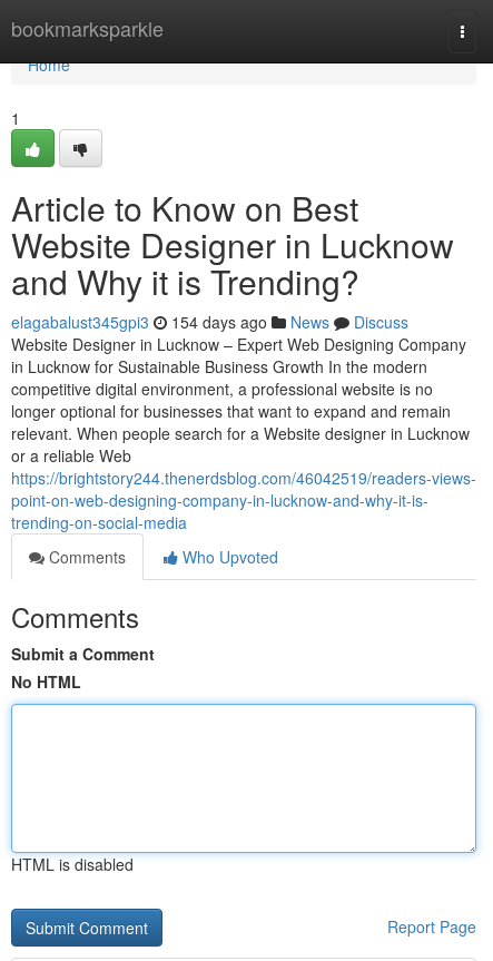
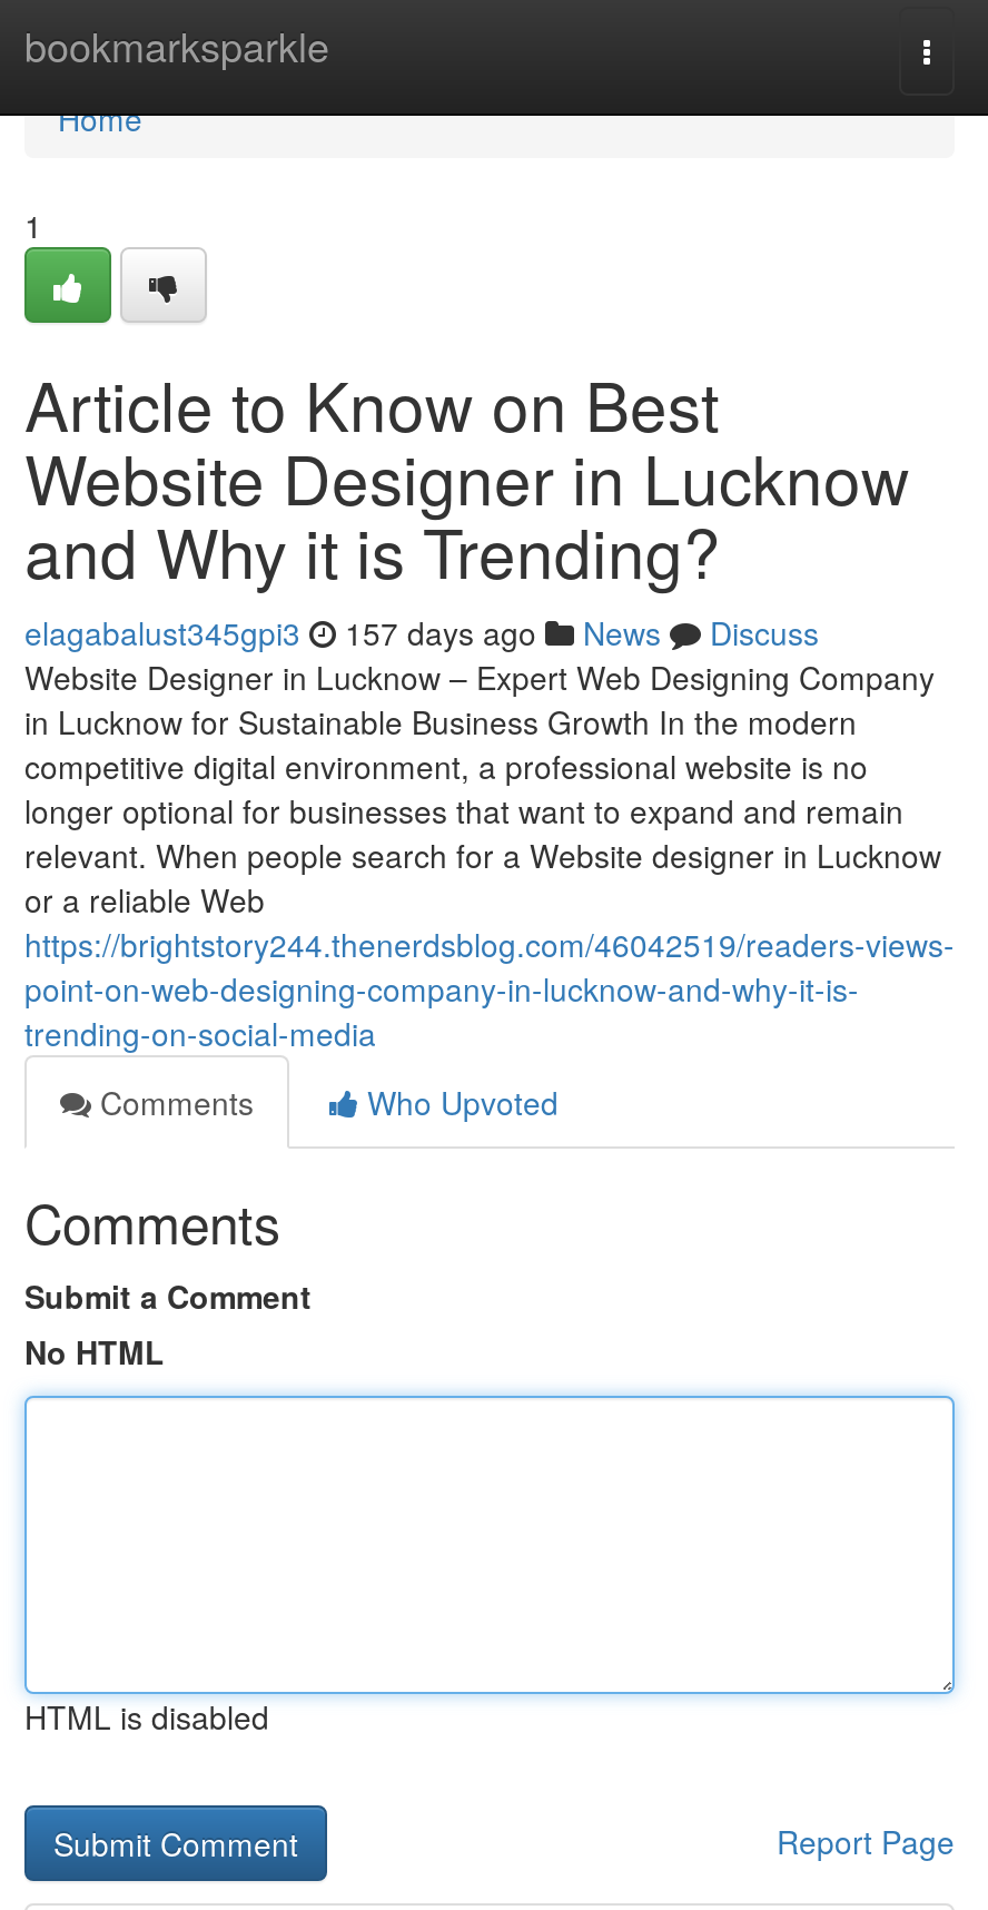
[11,311,408,333] elagabalust345gpi3 154 days ago News Discuss -> [24,610,819,654] elagabalust345gpi3 157 days ago News Discuss

